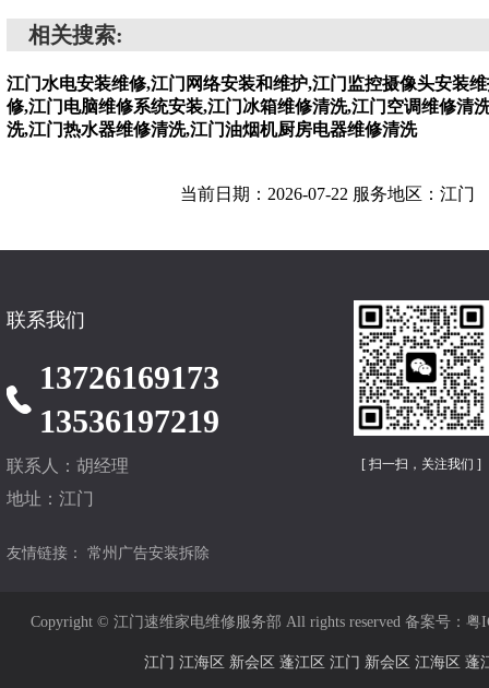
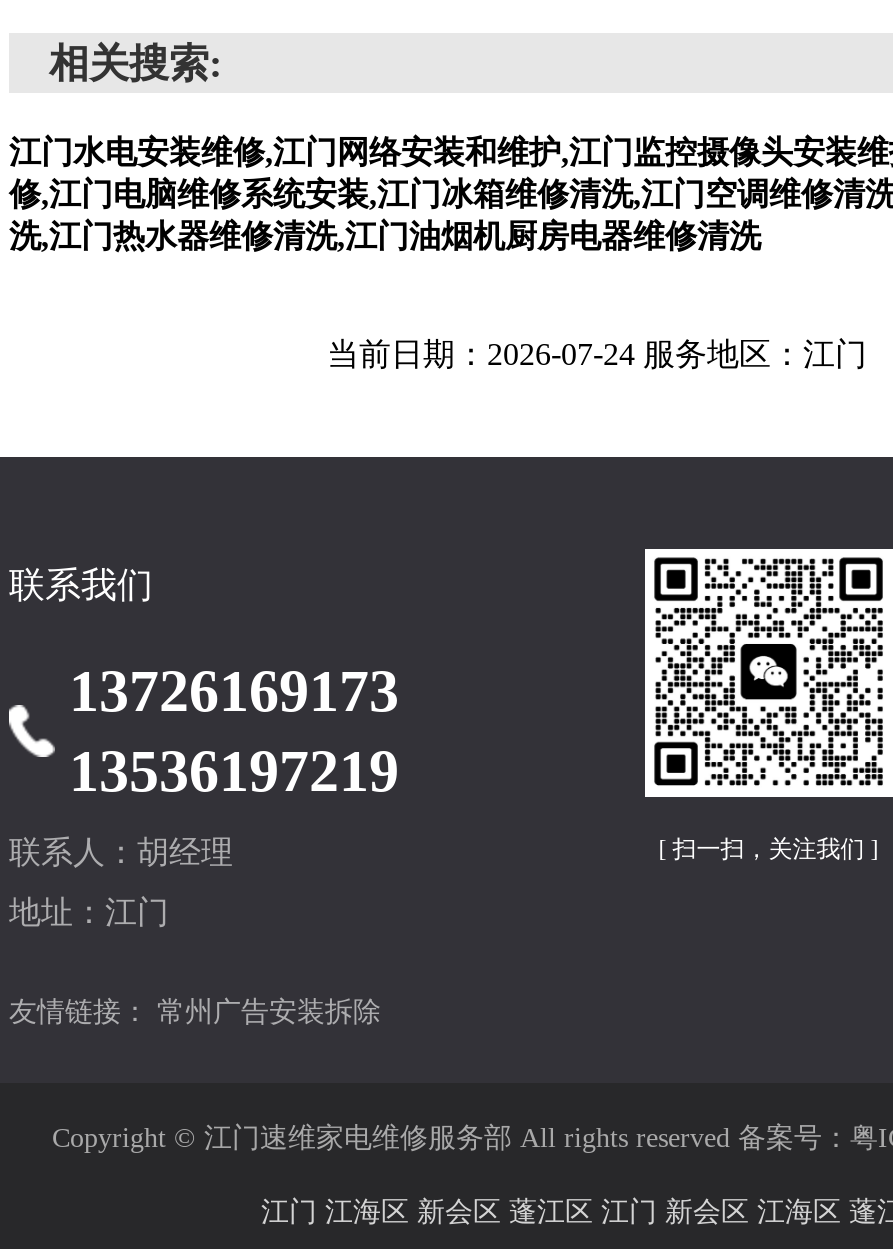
[180,185,475,203] 当前日期：2026-07-22 服务地区：江门 -> [327,337,867,371] 当前日期：2026-07-24 服务地区：江门

